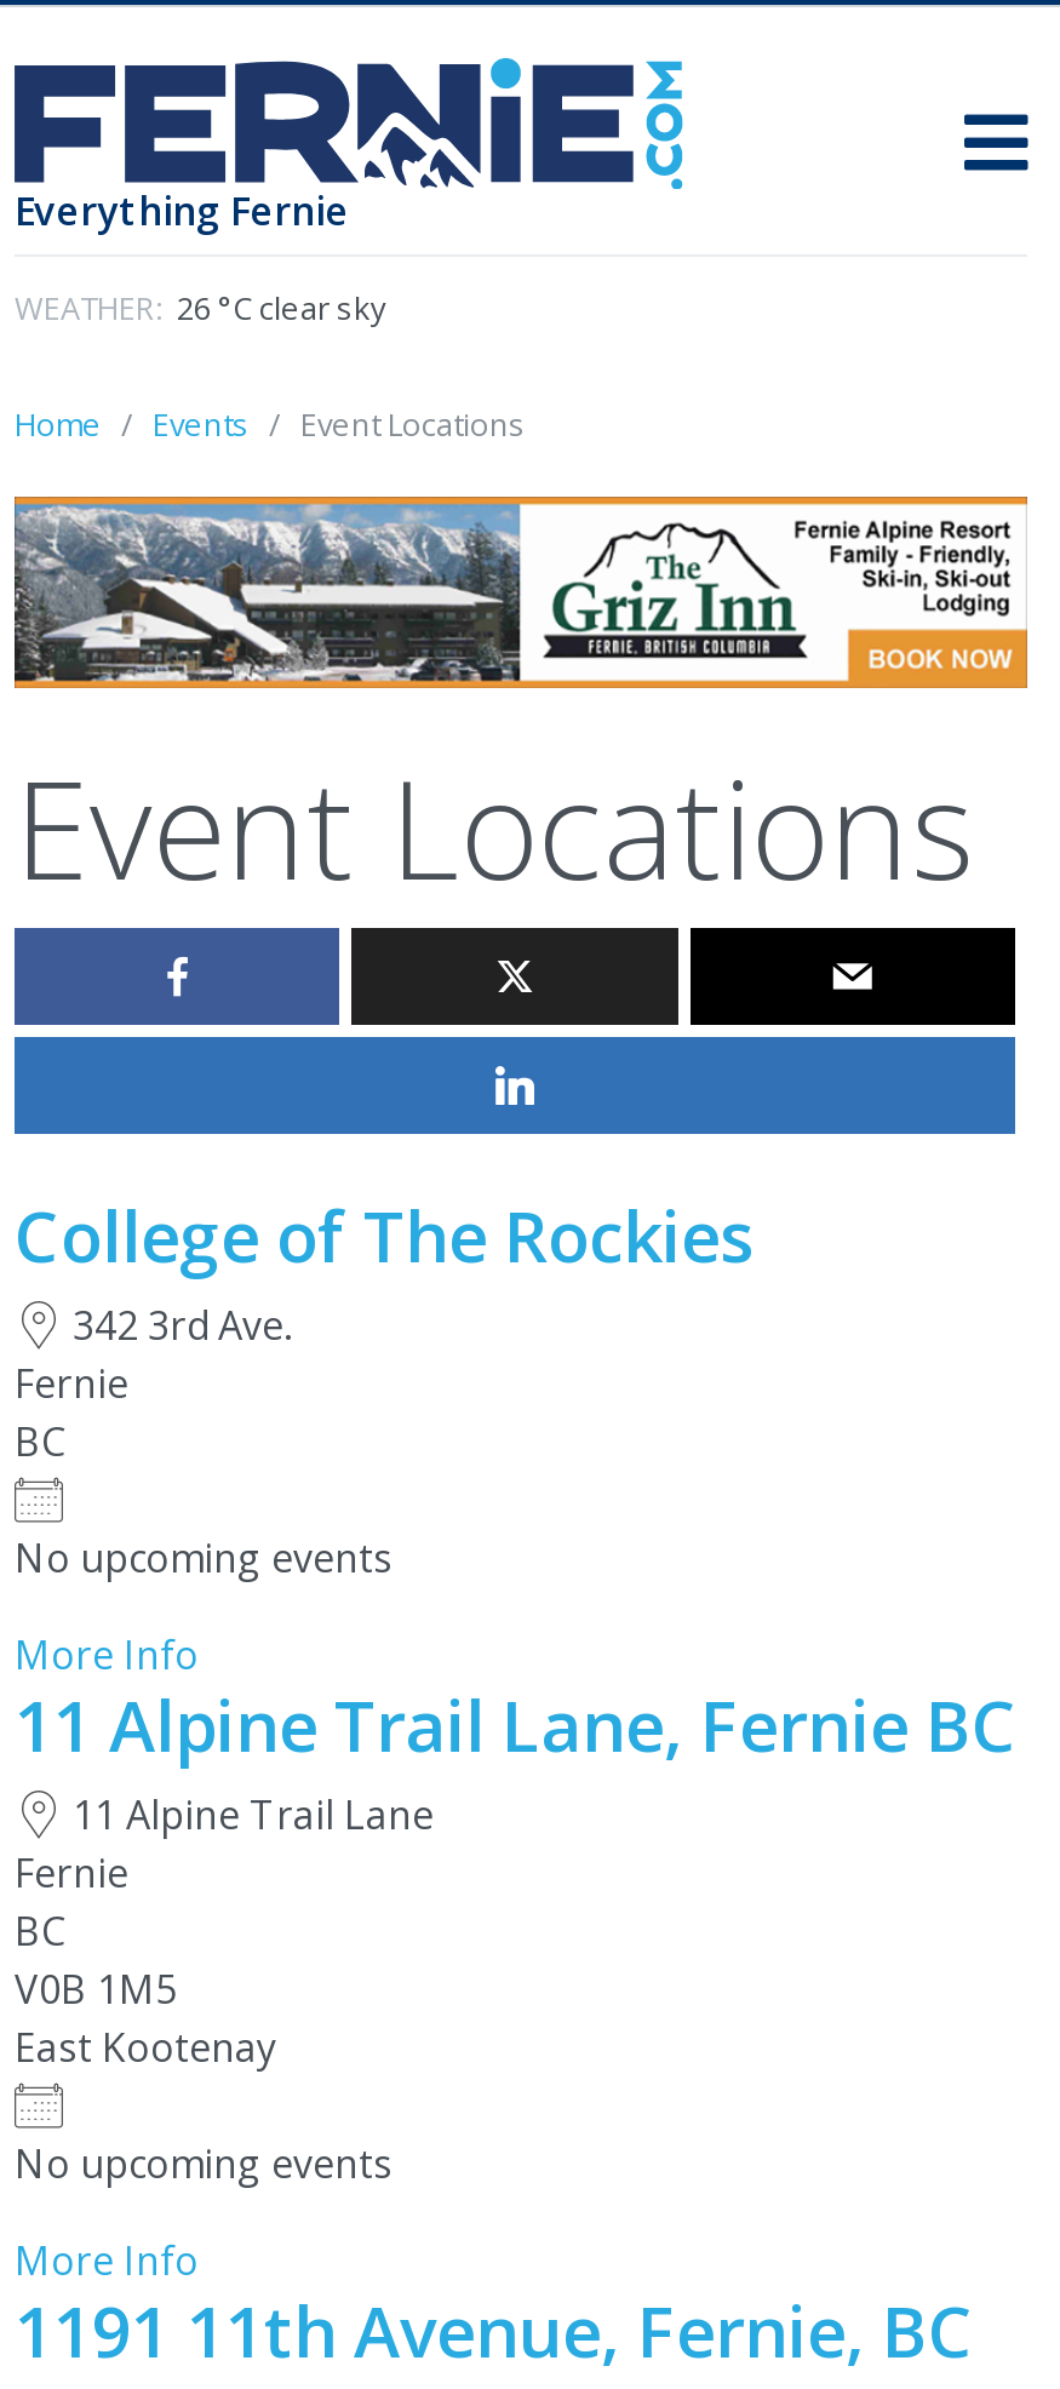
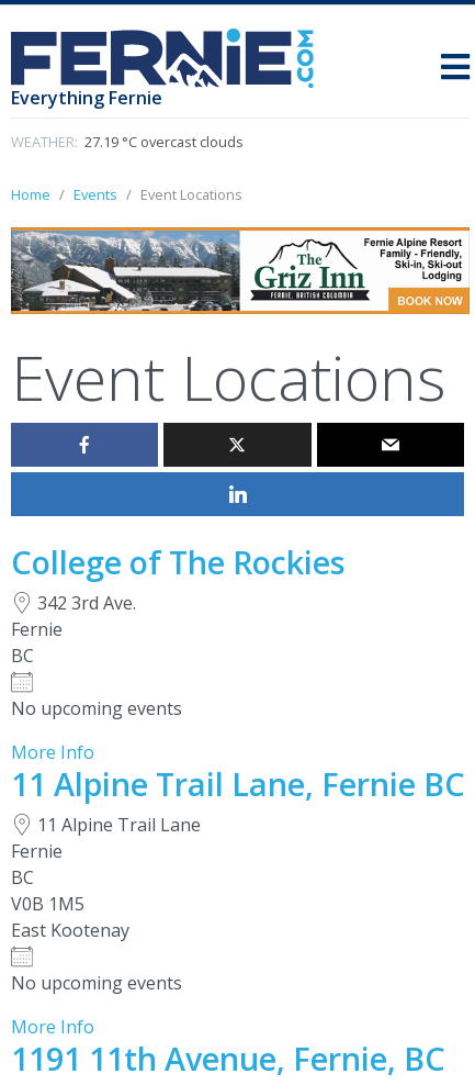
[15,287,385,330] WEATHER: 26 °C clear sky -> [11,132,244,152] WEATHER: 27.19 °C overcast clouds

